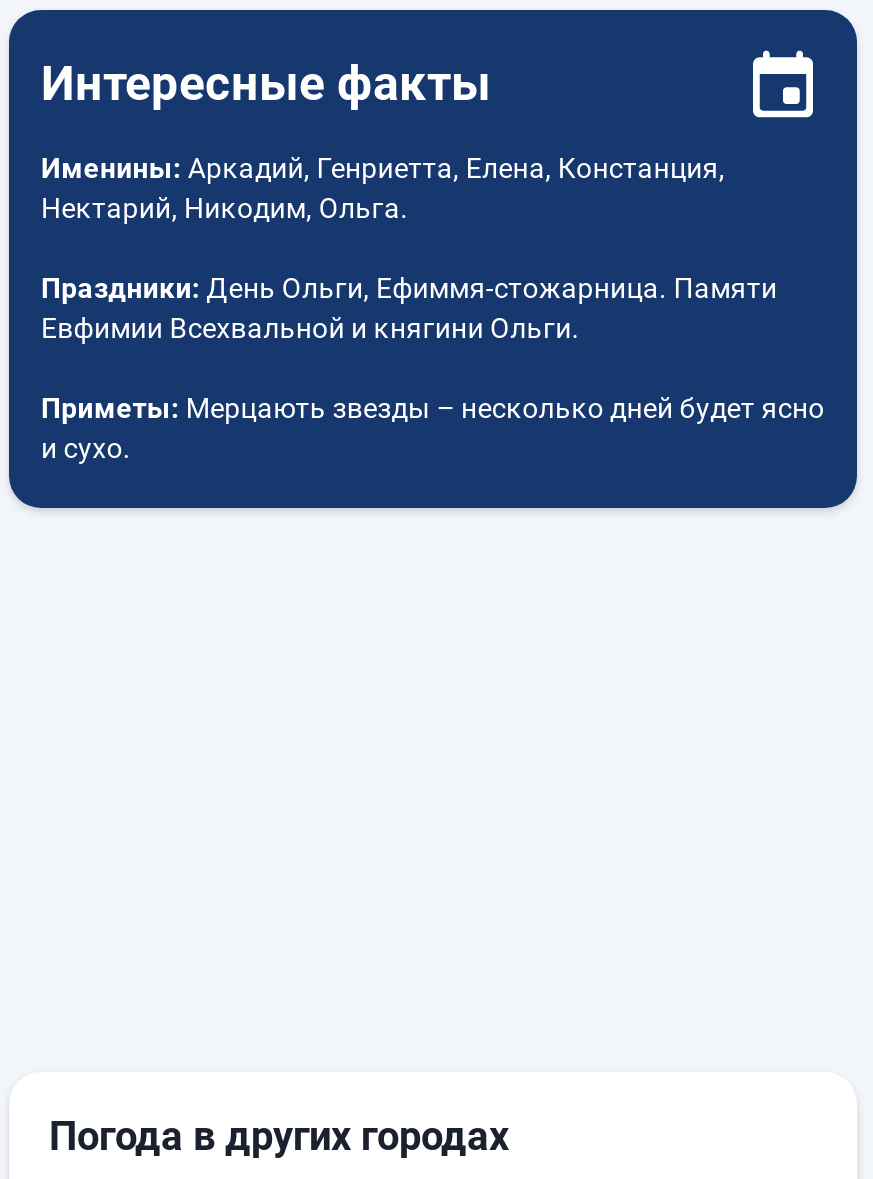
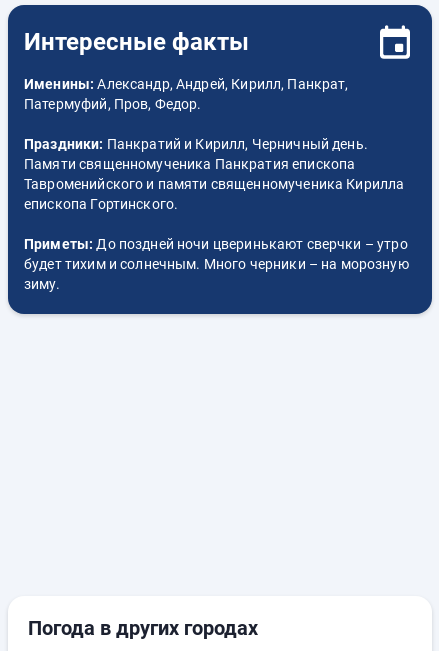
[41,152,725,224] Именины: Аркадий, Генриетта, Елена, Констанция, | Нектарий, Никодим, Ольга. -> [24,76,349,112] Именины: Александр, Андрей, Кирилл, Панкрат, | Патермуфий, Пров, Федор.
[41,272,777,344] Праздники: День Ольги, Ефиммя-стожарница. Памяти | Евфимии Всехвальной и княгини Ольги. -> [24,136,404,212] Праздники: Панкратий и Кирилл, Черничный день. | Памяти священномученика Панкратия епископа | Тавроменийского и памяти священномученика Кирилла | епископа Гортинского.
[41,392,825,464] Приметы: Мерцають звезды – несколько дней будет ясно | и сухо. -> [24,236,409,292] Приметы: До поздней ночи цверинькают сверчки – утро | будет тихим и солнечным. Много черники – на морозную | зиму.

